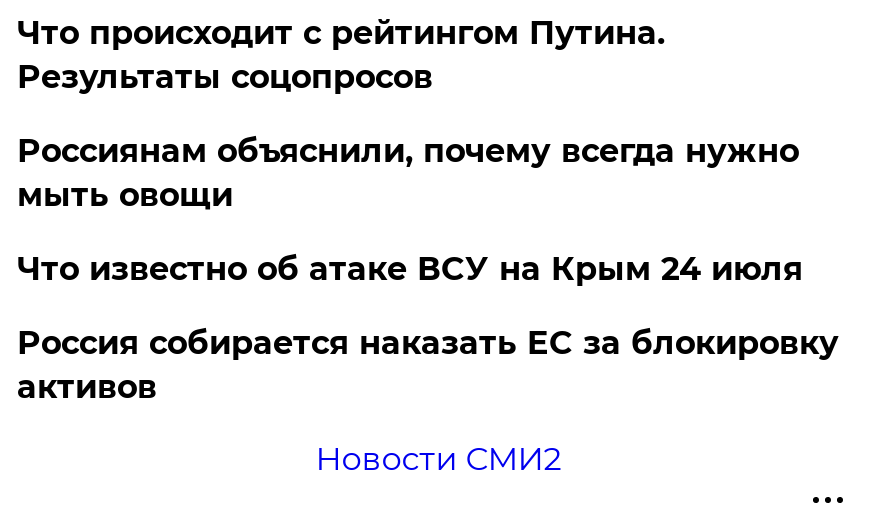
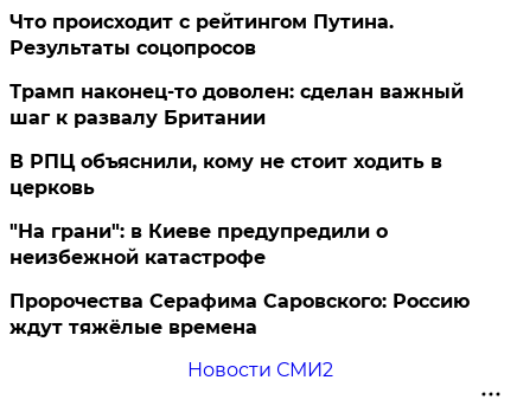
[17,133,839,407] Россиянам объяснили, почему всегда нужно | мыть овощи | Что известно об атаке ВСУ на Крым 24 июля | Россия собирается наказать EC за блокировку | активов -> [10,81,470,339] Трамп наконец-то доволен: сделан важный | шаг к развалу Британии | В РПЦ объяснили, кому не стоит ходить в | церковь | "На грани": в Киеве предупредили о | неизбежной катастрофе | Пророчества Серафима Саровского: Россию | ждут тяжёлые времена

